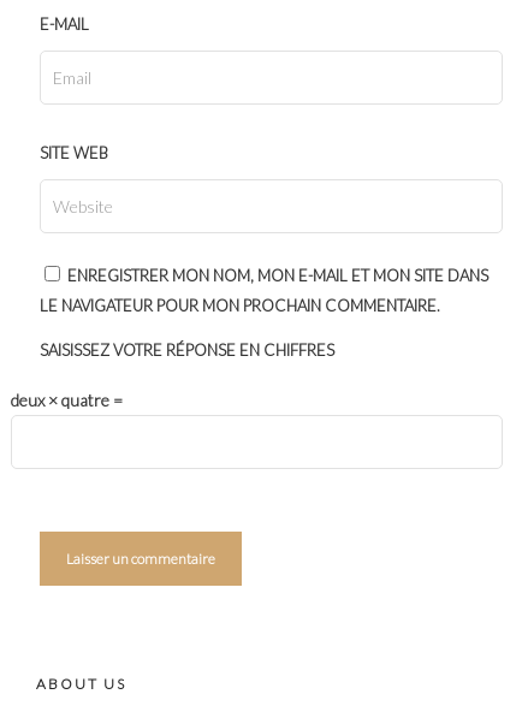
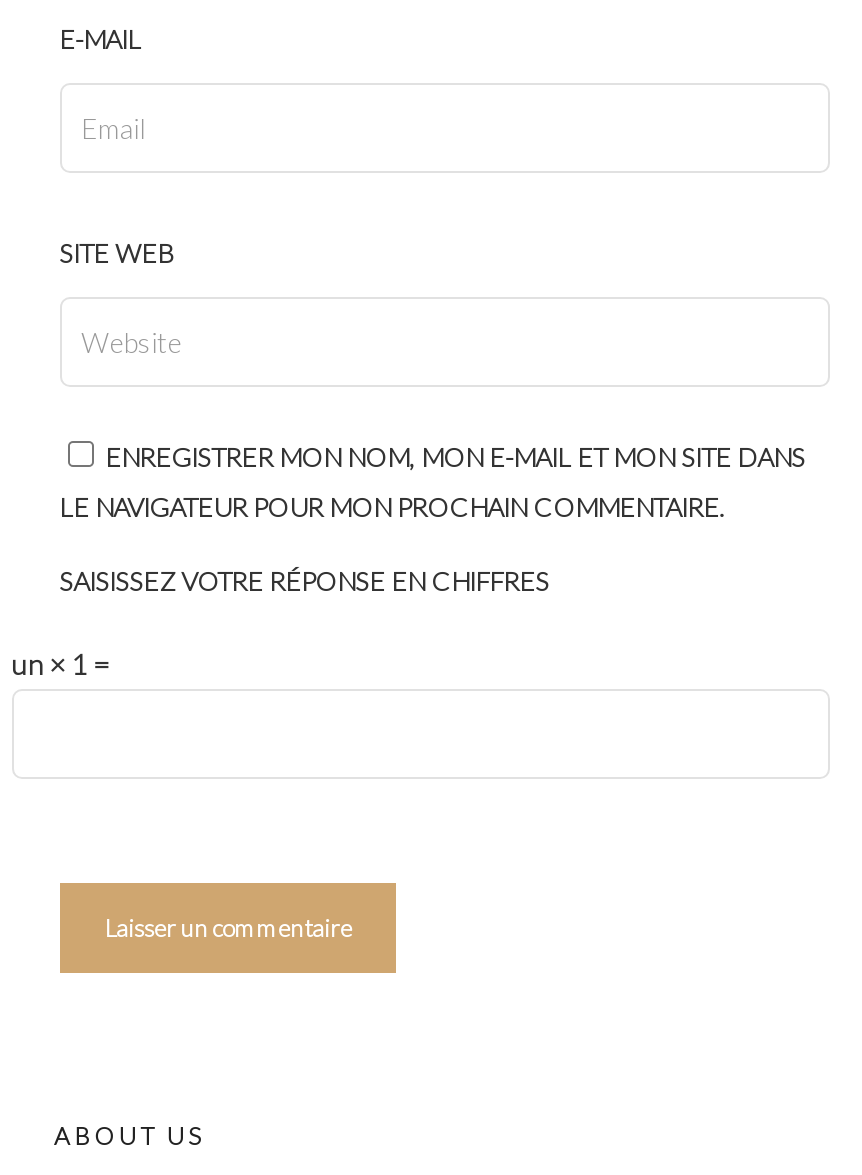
[10,390,122,410] deux × quatre = -> [11,647,109,681] un × 1 =

